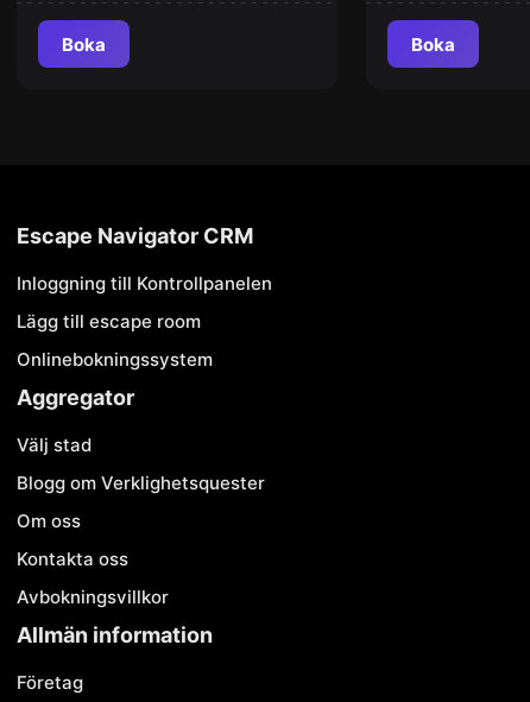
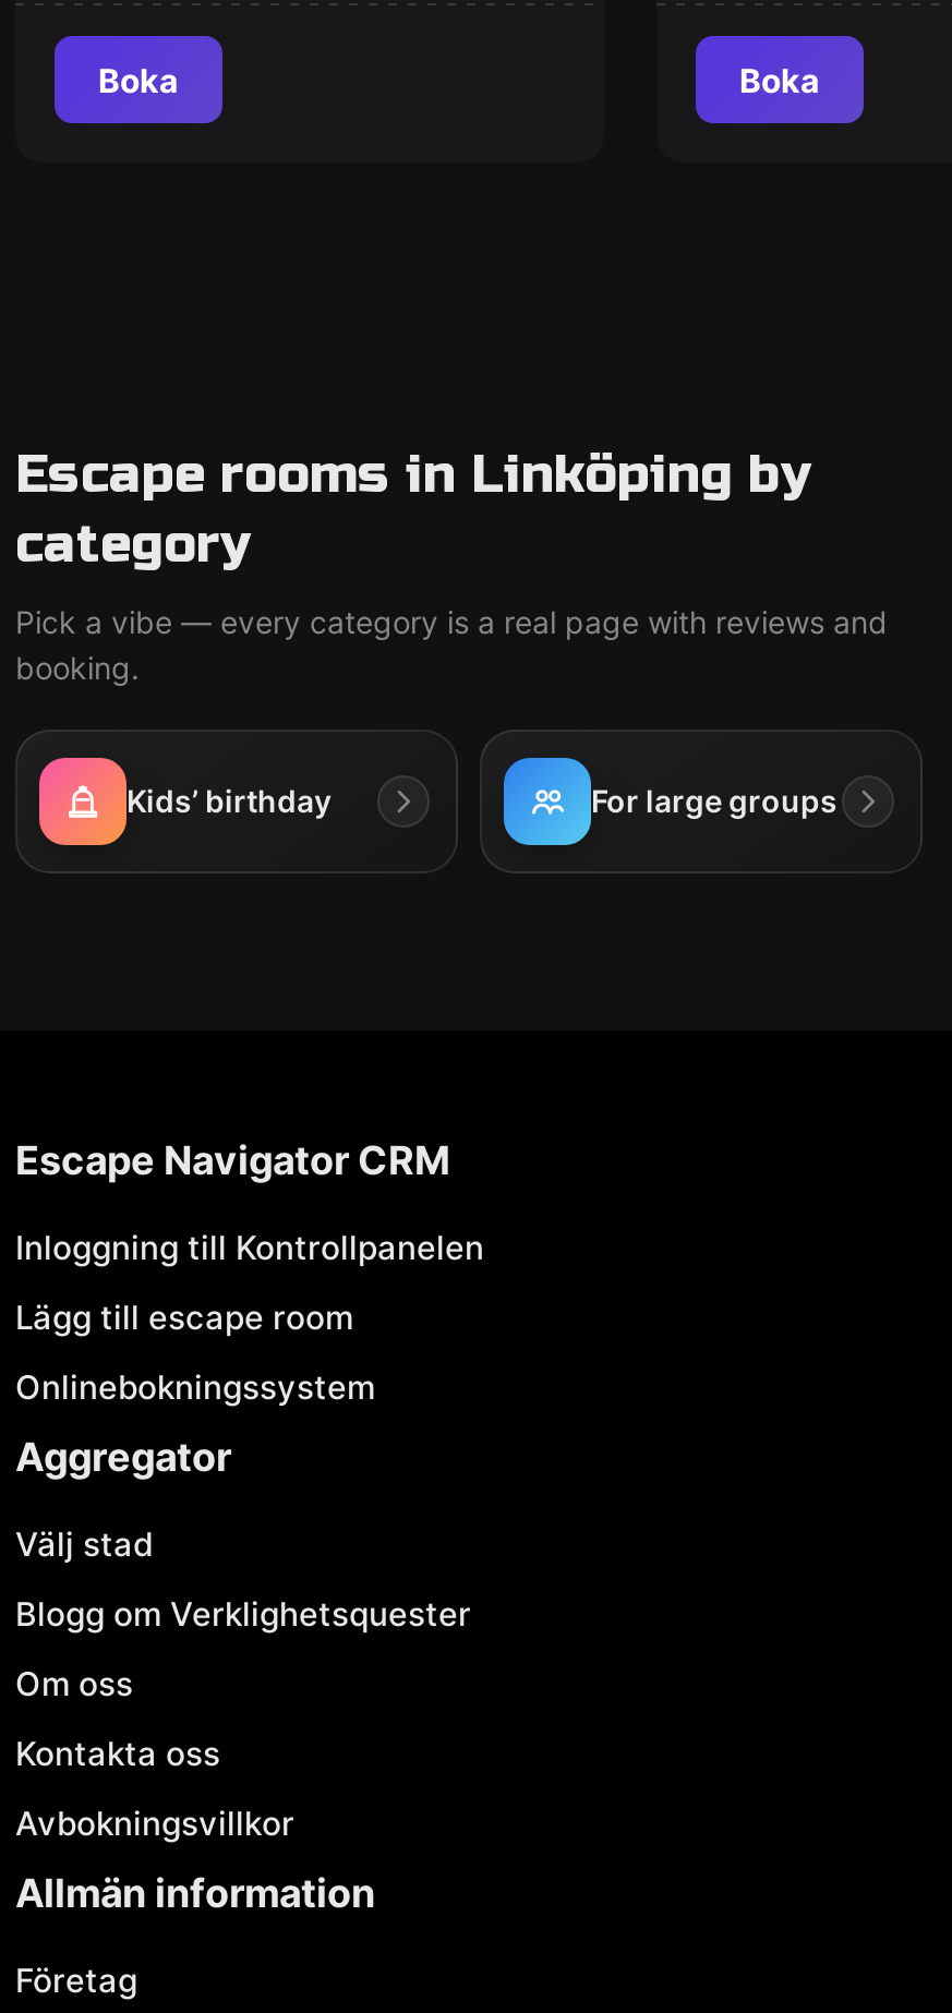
none -> [15,444,888,686] Escape rooms in Linköping by | category | Pick a vibe — every category is a real page with reviews and | booking.
none -> [37,756,837,849] [image] | Kids’ birthday | For large groups
none -> [502,756,587,847] [image]

